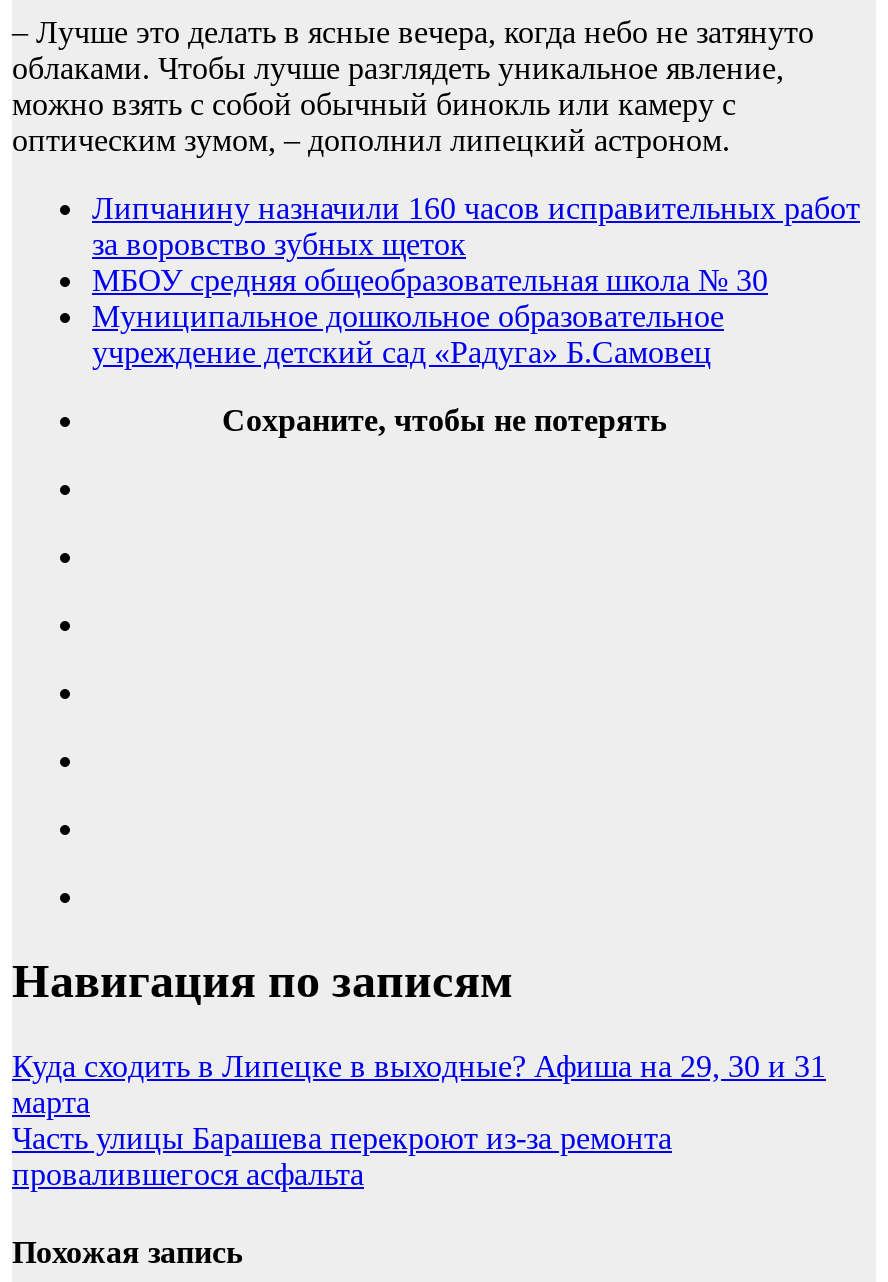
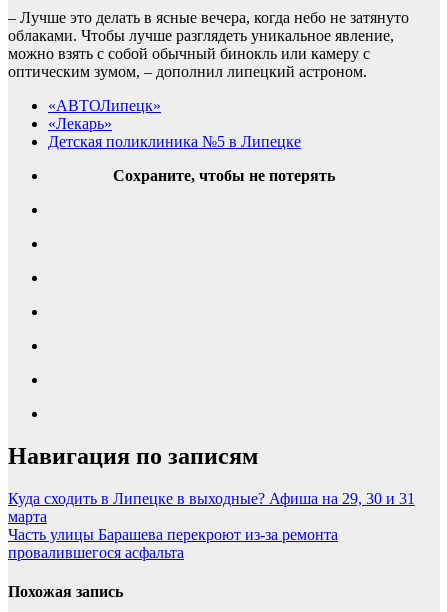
[92,191,860,369] Липчанину назначили 160 часов исправительных работ | за воровство зубных щеток | МБОУ средняя общеобразовательная школа № 30 | Муниципальное дошкольное образовательное | учреждение детский сад «Радуга» Б.Самовец -> [48,97,301,150] «АВТОЛипецк» | «Лекарь» | Детская поликлиника №5 в Липецке

